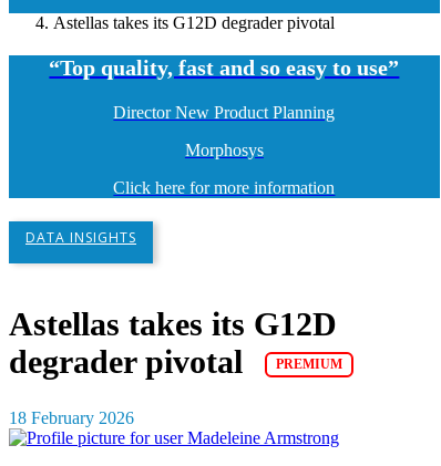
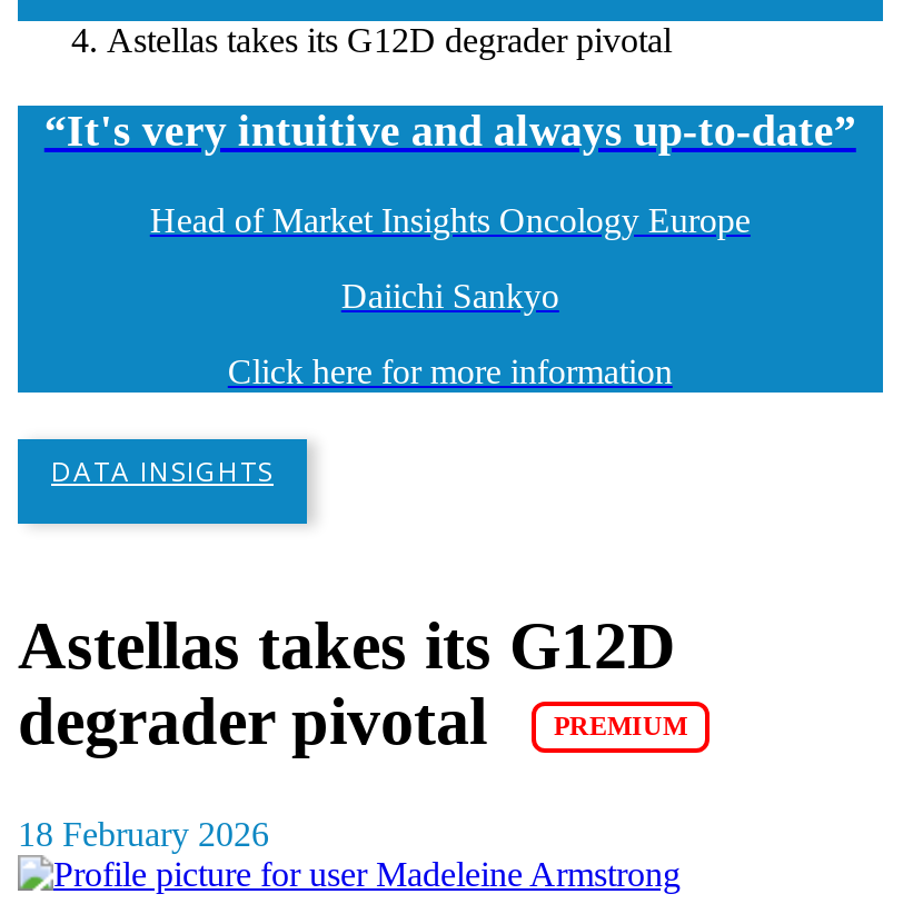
[49,55,399,79] “Top quality, fast and so easy to use” -> [44,105,856,154] “It's very intuitive and always up-to-date”
[113,103,335,122] Director New Product Planning -> [150,201,750,239] Head of Market Insights Oncology Europe
[185,140,264,159] Morphosys -> [341,276,559,314] Daiichi Sankyo

